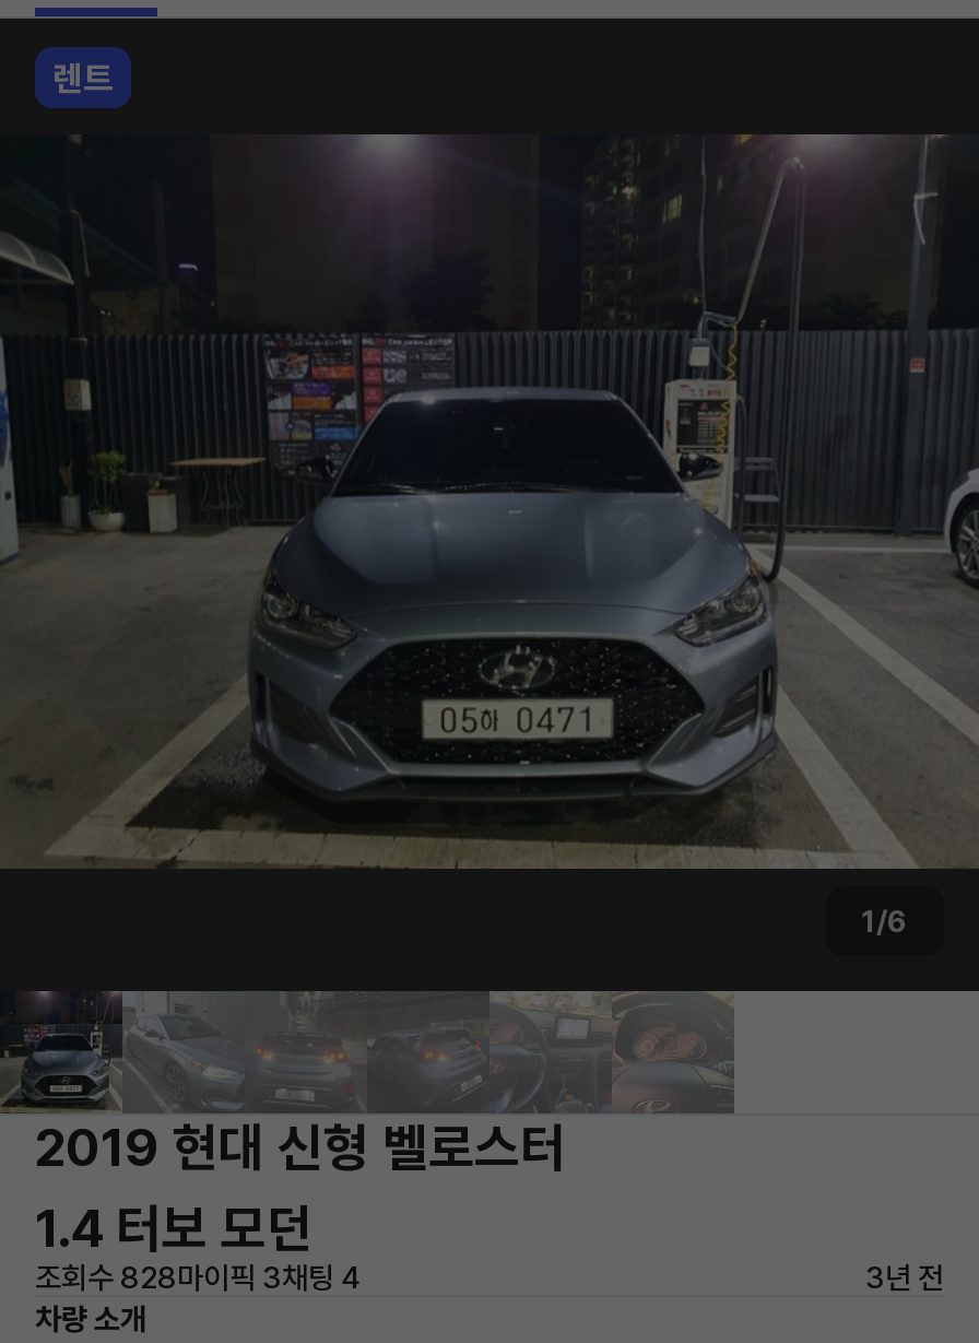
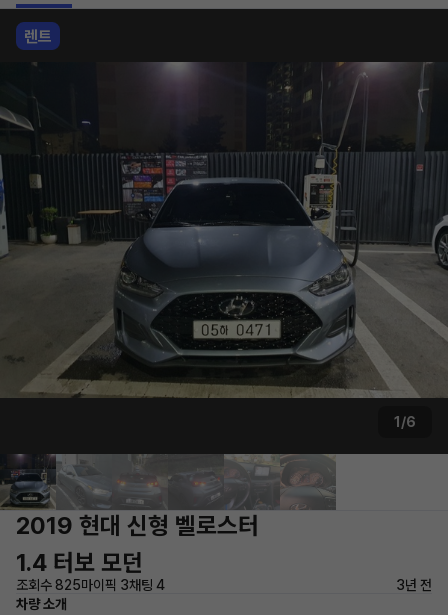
[35,1260,361,1295] 조회수 828마이픽 3채팅 4 -> [16,577,165,593] 조회수 825마이픽 3채팅 4

